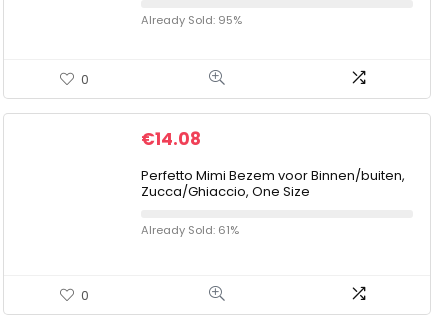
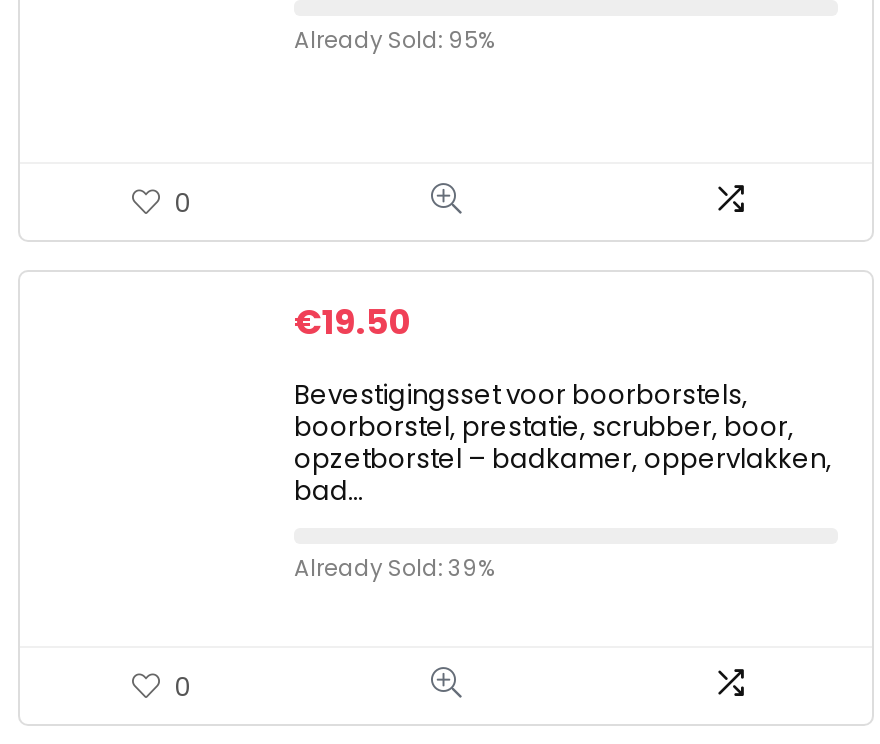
[141,127,201,151] €14.08 -> [294,298,412,346] €19.50
[141,166,405,201] Perfetto Mimi Bezem voor Binnen/buiten, | Zucca/Ghiaccio, One Size -> [294,376,832,510] Bevestigingsset voor boorborstels, | boorborstel, prestatie, scrubber, boor, | opzetborstel – badkamer, oppervlakken, | bad…
[141,222,239,238] Already Sold: 61% -> [294,552,496,584] Already Sold: 39%

